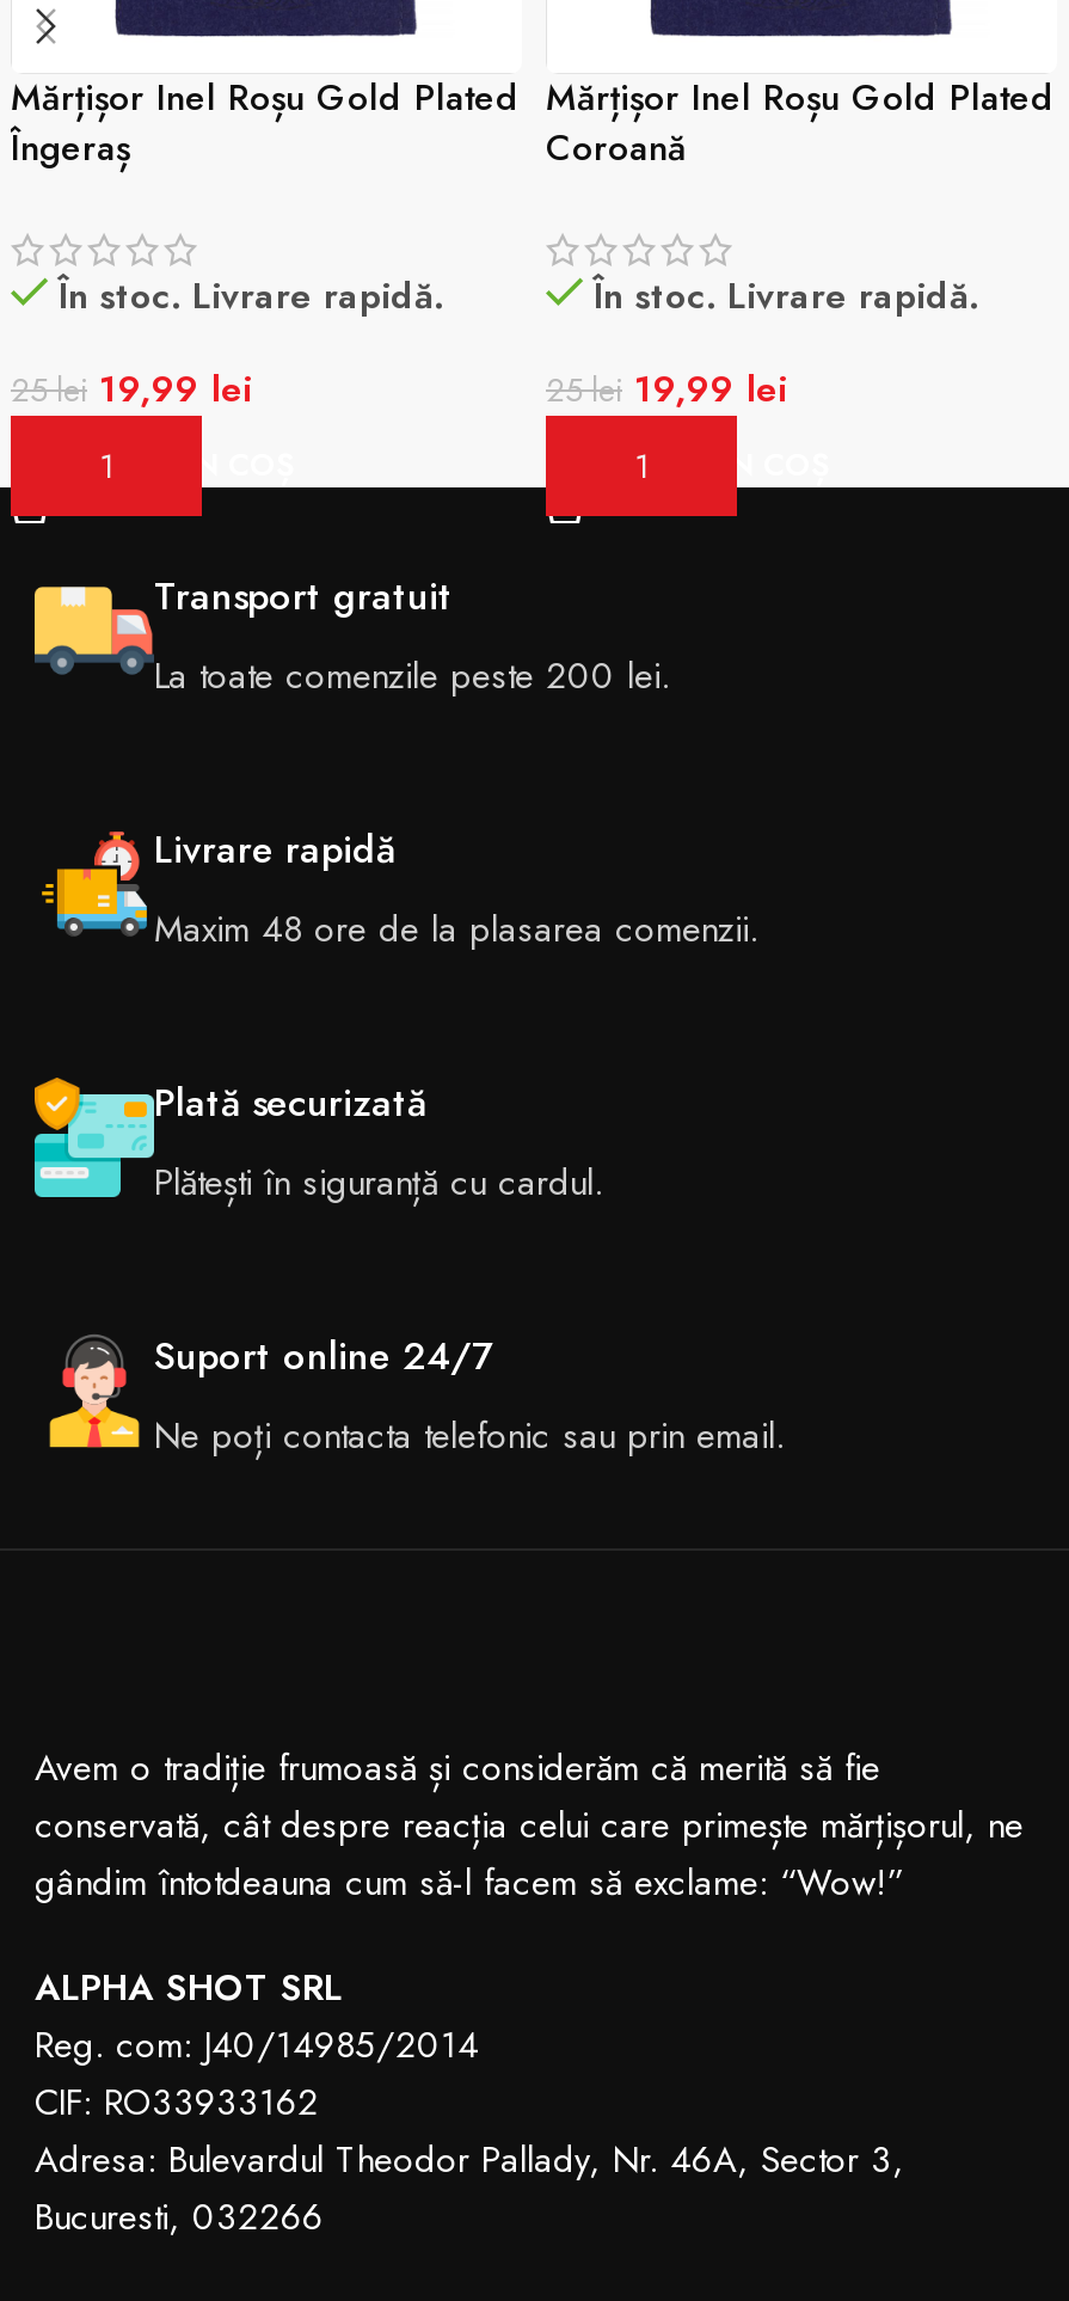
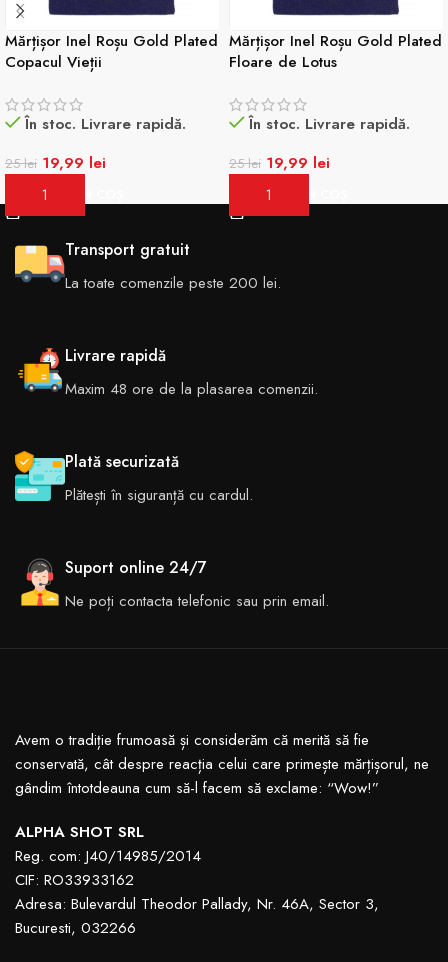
[11,123,130,175] Îngeraș -> [5,51,102,73] Copacul Vieții
[546,123,687,175] Coroană -> [229,51,337,73] Floare de Lotus

